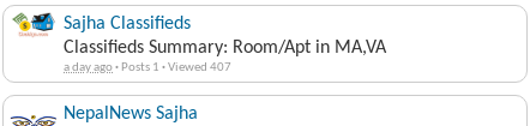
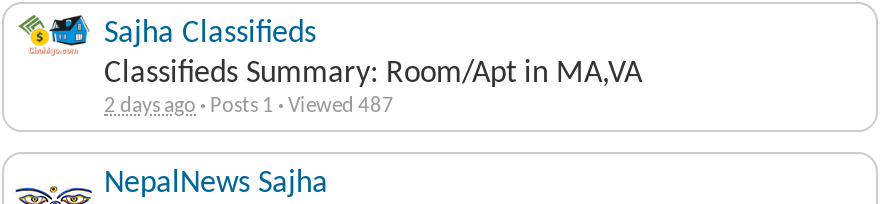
[64,61,231,74] a day ago · Posts 1 · Viewed 407 -> [104,96,394,118] 2 days ago · Posts 1 · Viewed 487

